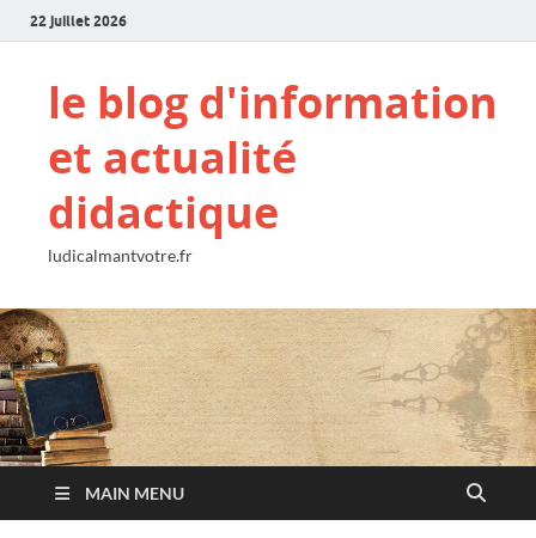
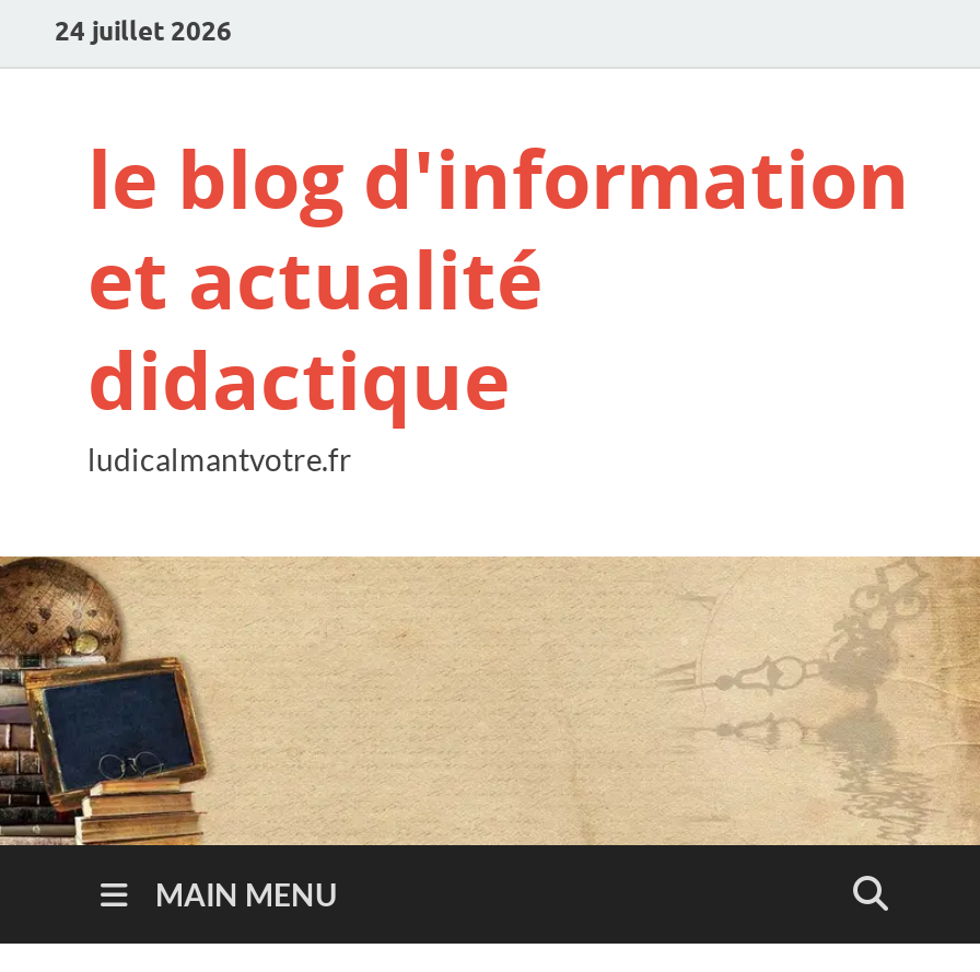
[30,11,127,29] 22 juillet 2026 -> [55,13,232,46] 24 juillet 2026

